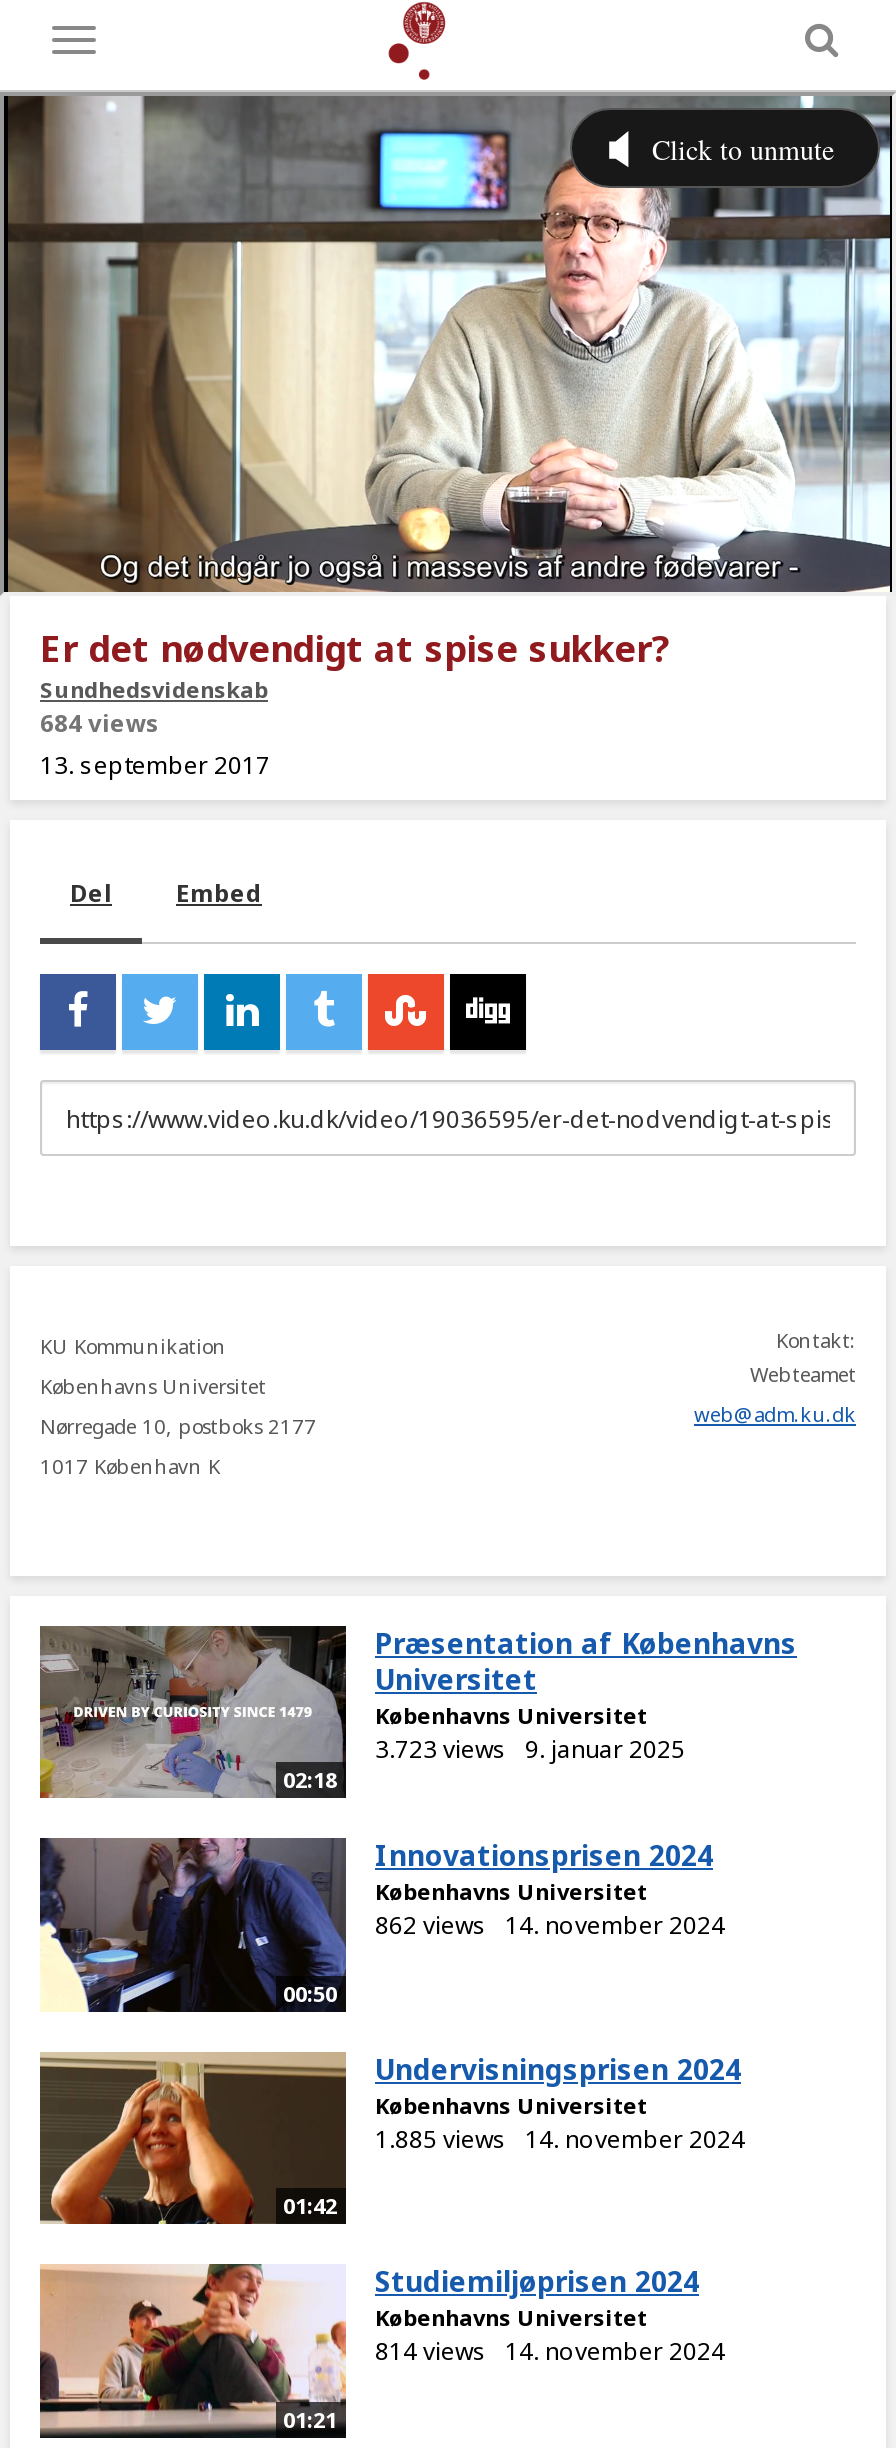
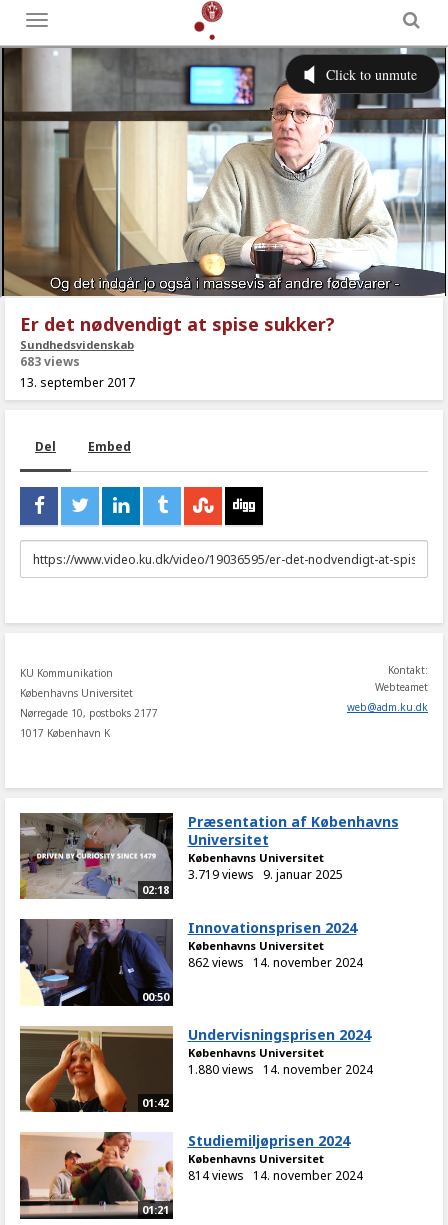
[40,706,160,740] 684 views -> [20,353,80,370] 683 views
[375,1732,685,1766] 3.723 views 9. januar 2025 -> [187,866,342,883] 3.719 views 9. januar 2025
[375,2122,745,2156] 1.885 views 14. november 2024 -> [187,1061,372,1078] 1.880 views 14. november 2024

